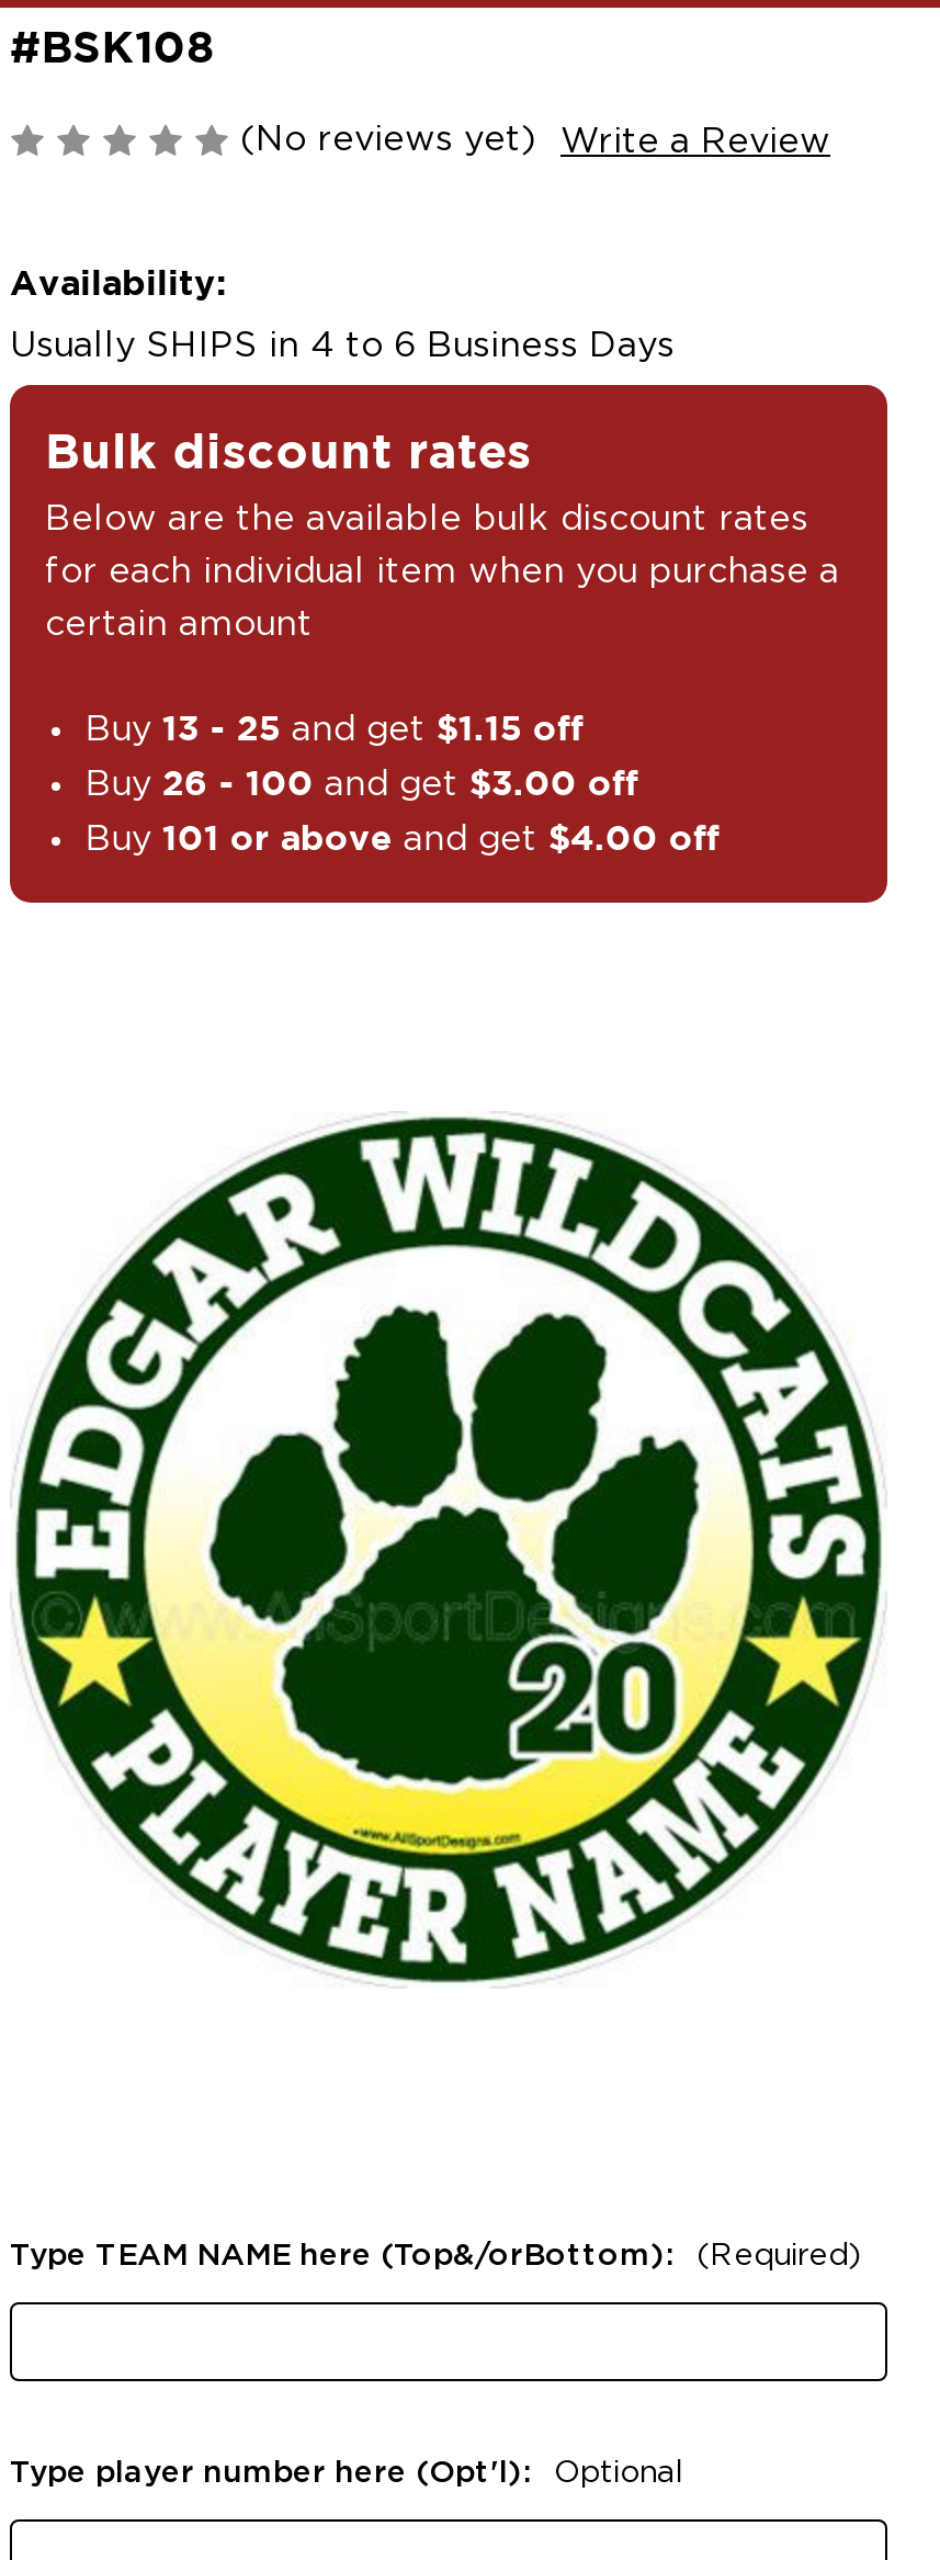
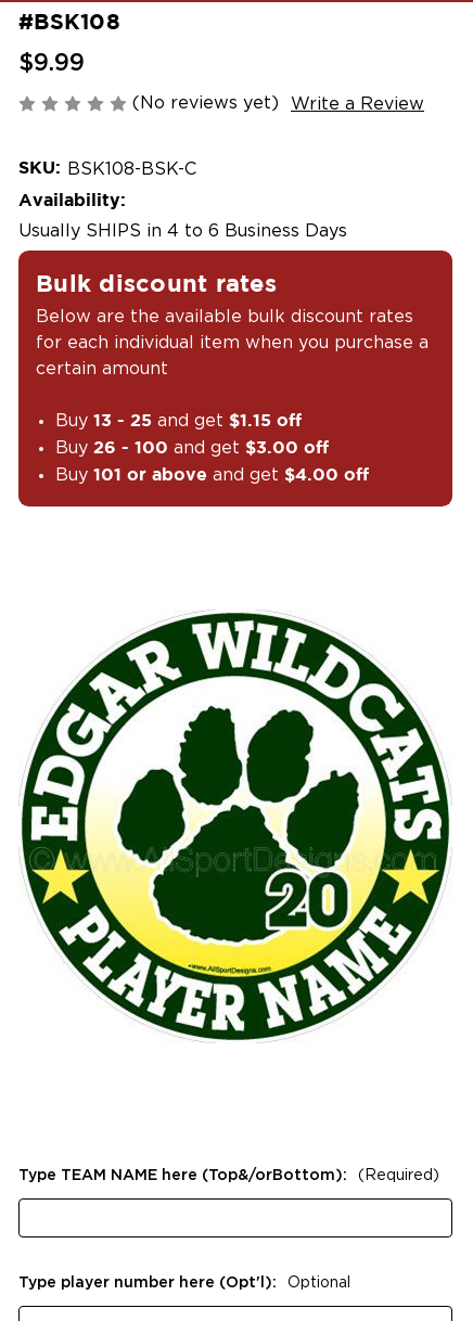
none -> [18,51,85,75] $9.99
none -> [18,160,196,178] SKU: BSK108-BSK-C

